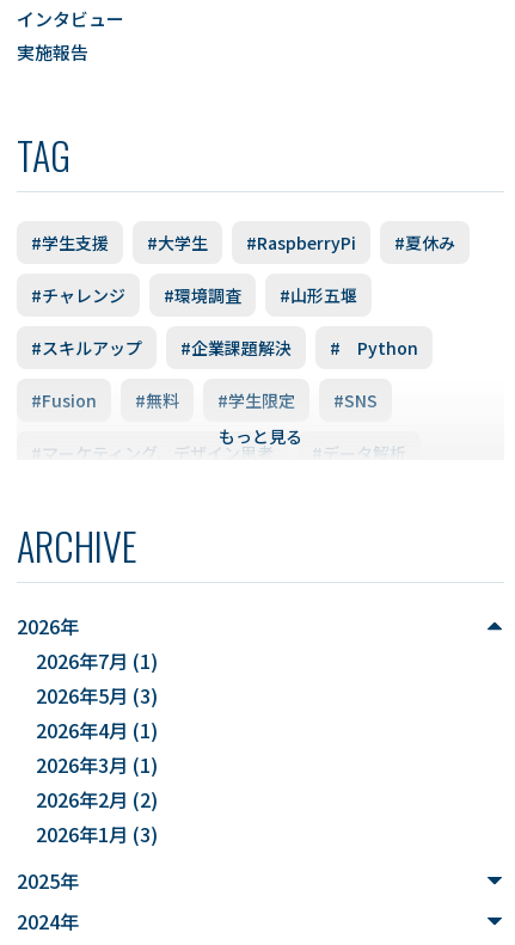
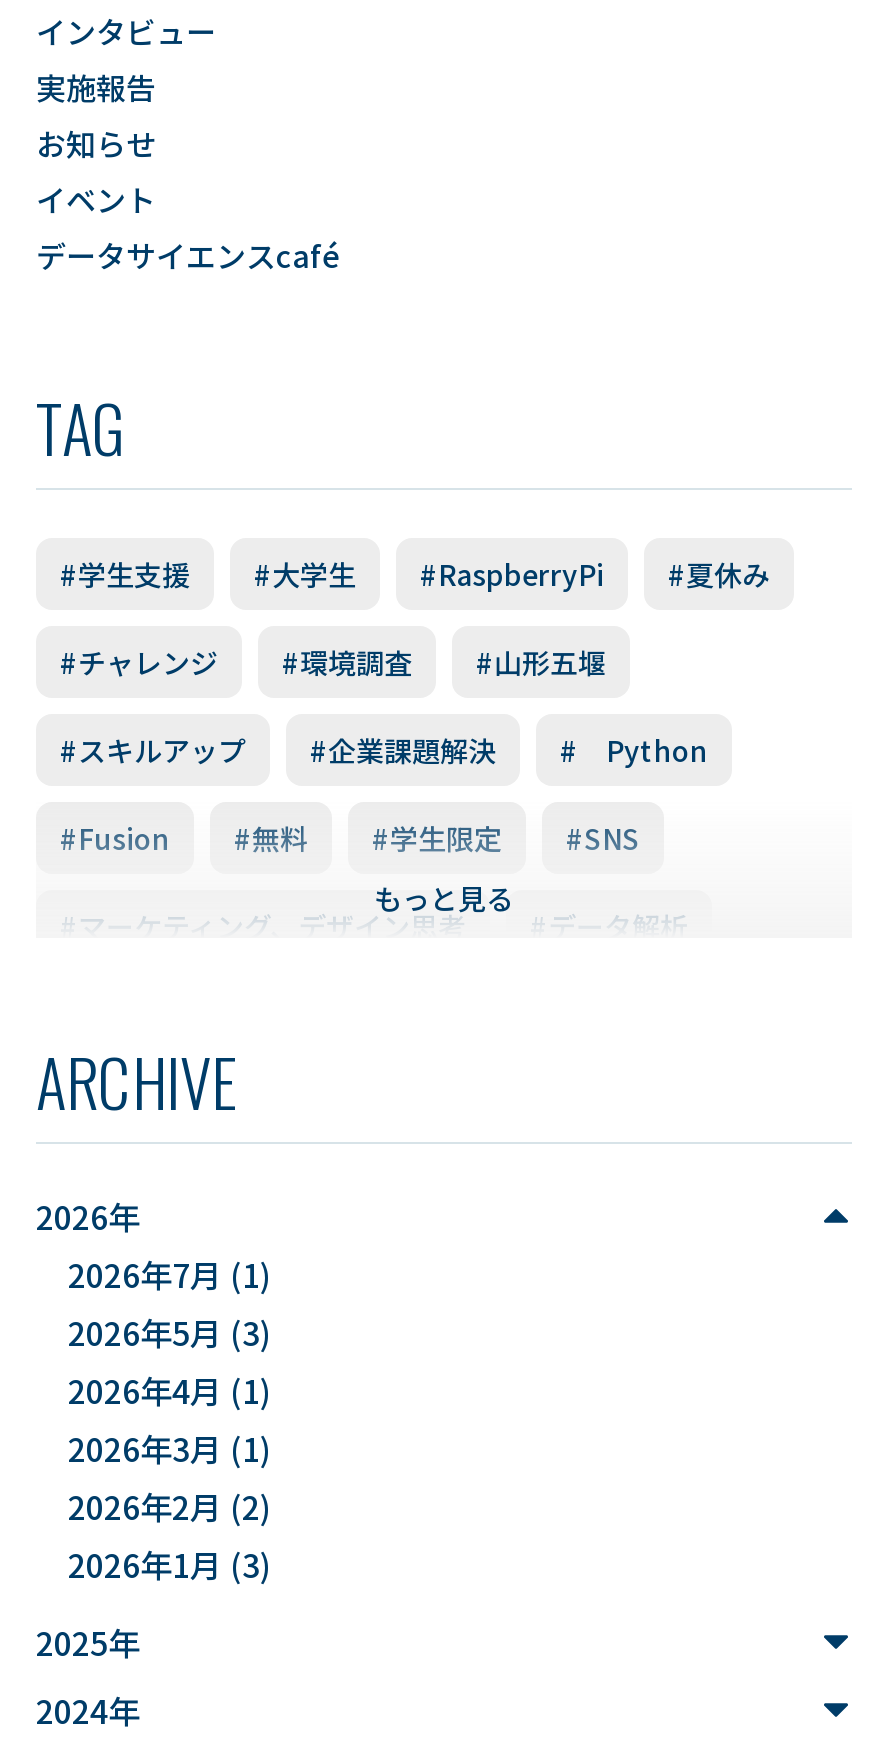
none -> [36,122,338,276] お知らせ | イベント | データサイエンスcafé

